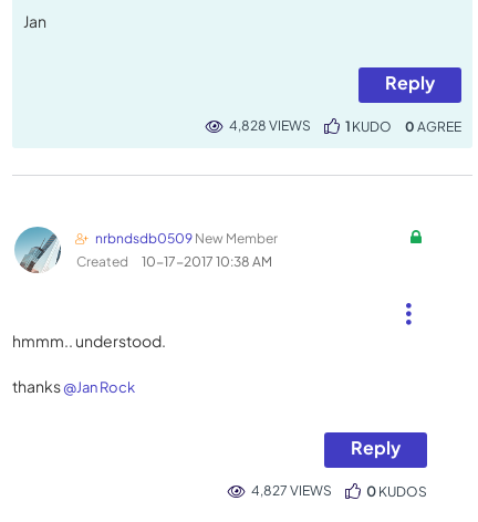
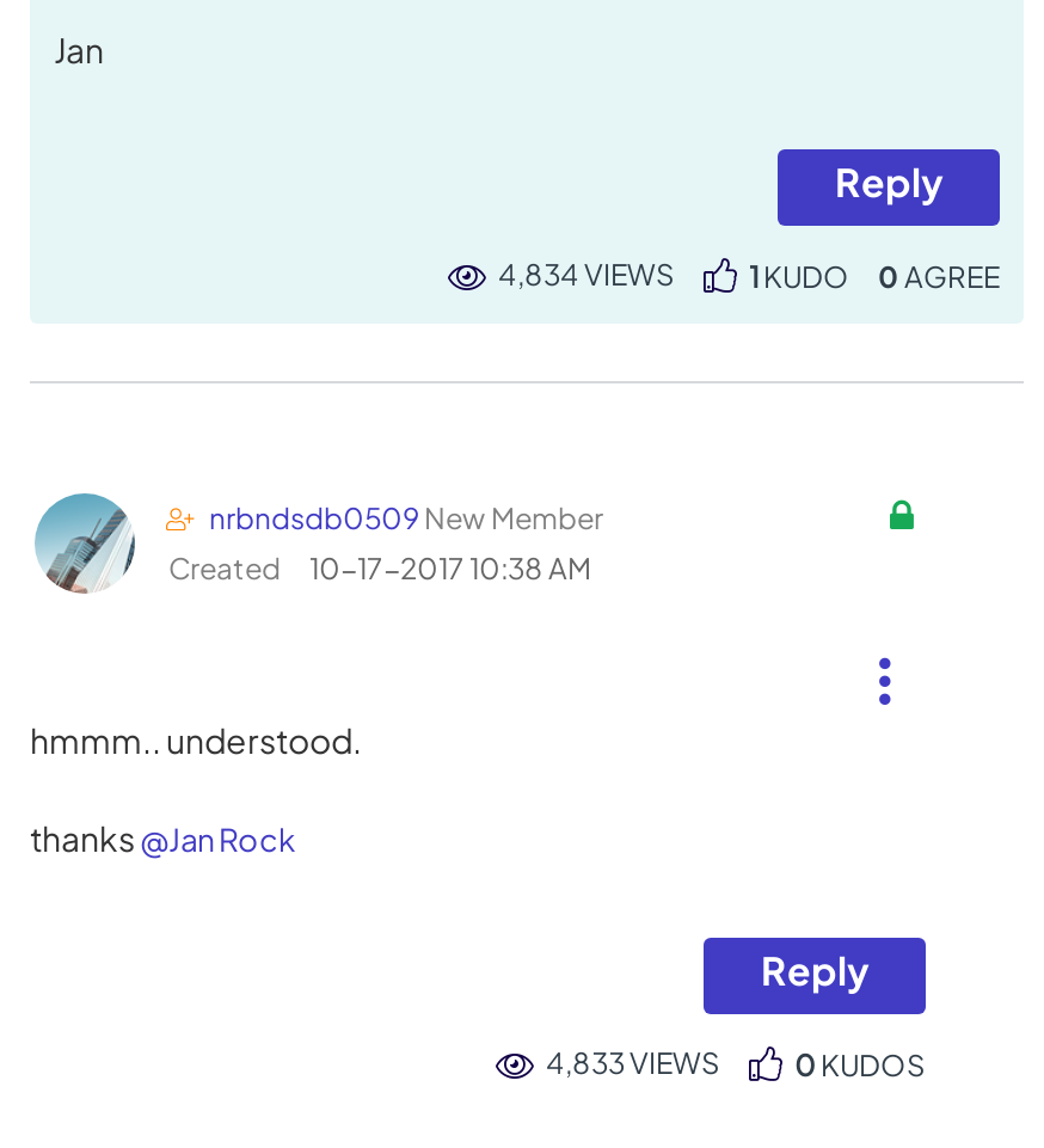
[229,117,311,134] 4,828 VIEWS -> [498,257,675,293] 4,834 VIEWS
[251,482,332,499] 4,827 VIEWS -> [546,1045,720,1081] 4,833 VIEWS

